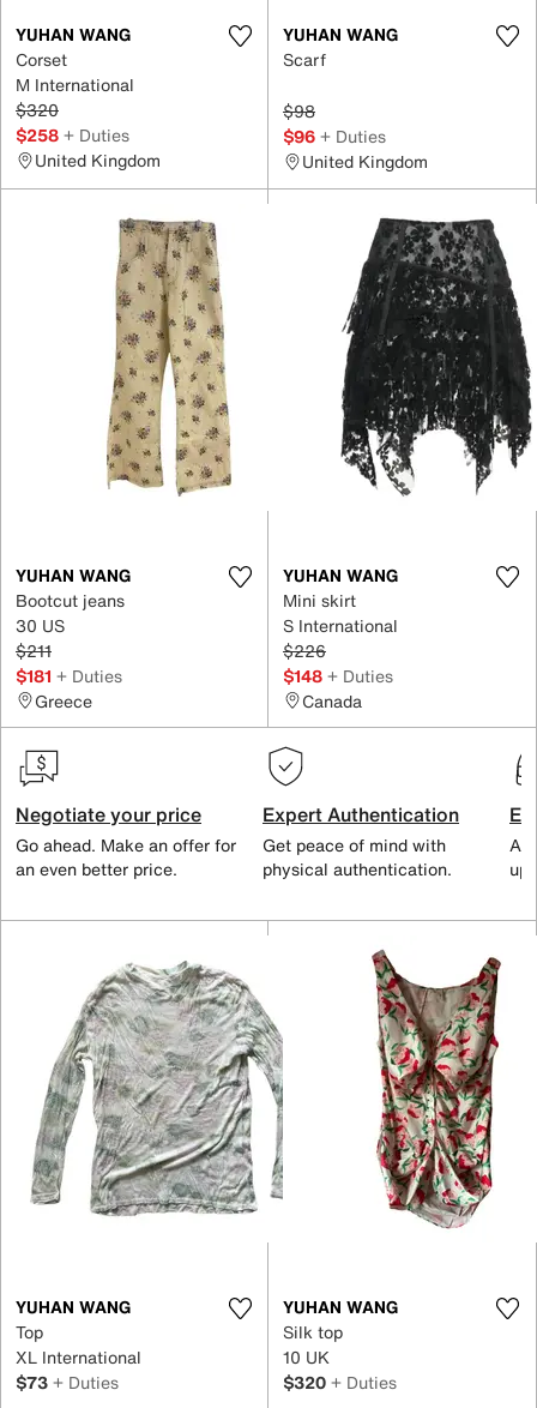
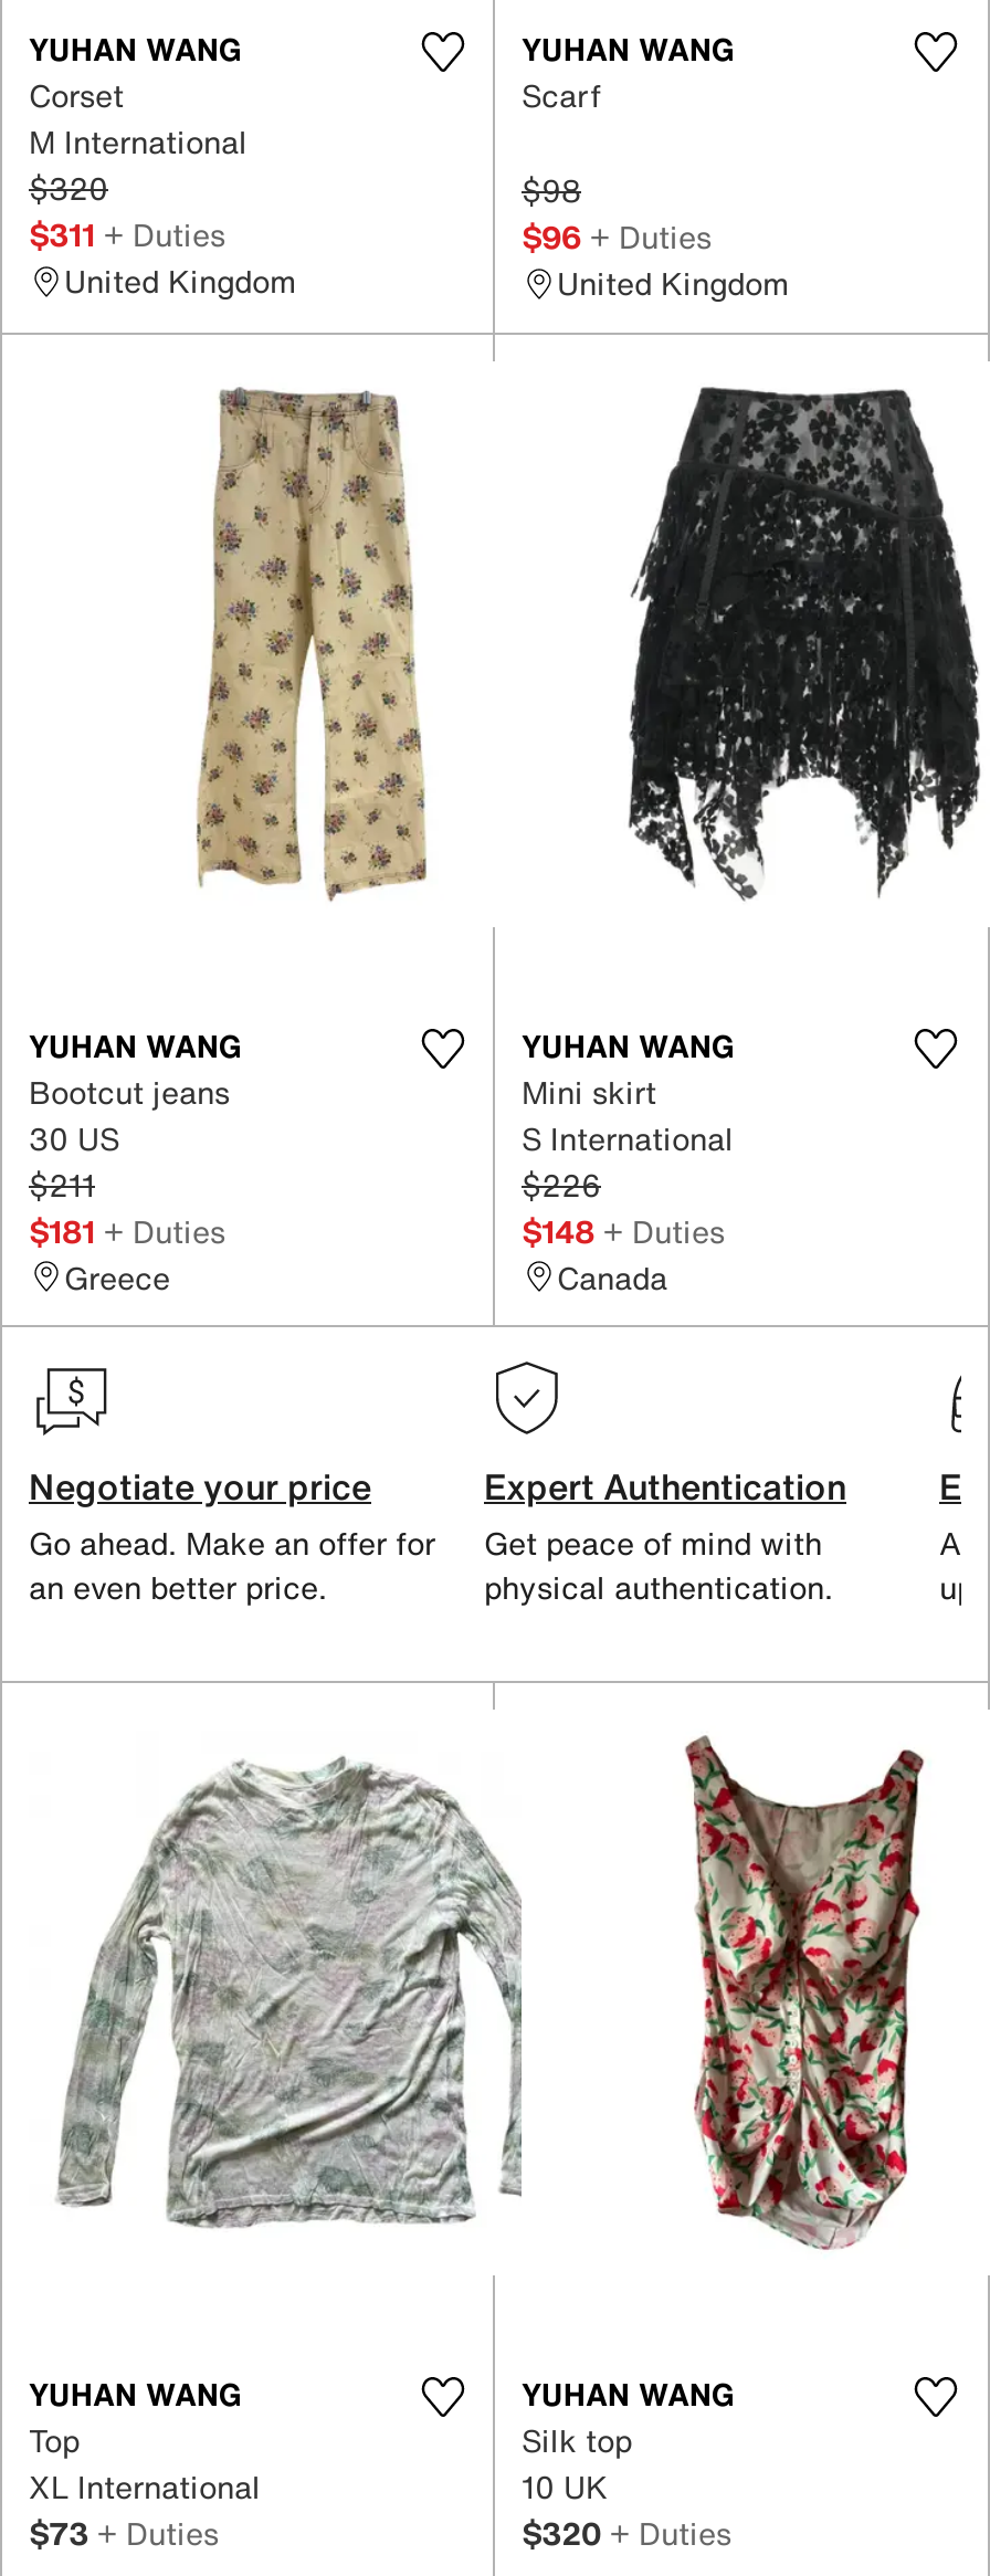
[16,122,129,148] $258 + Duties -> [29,211,225,257] $311 + Duties

